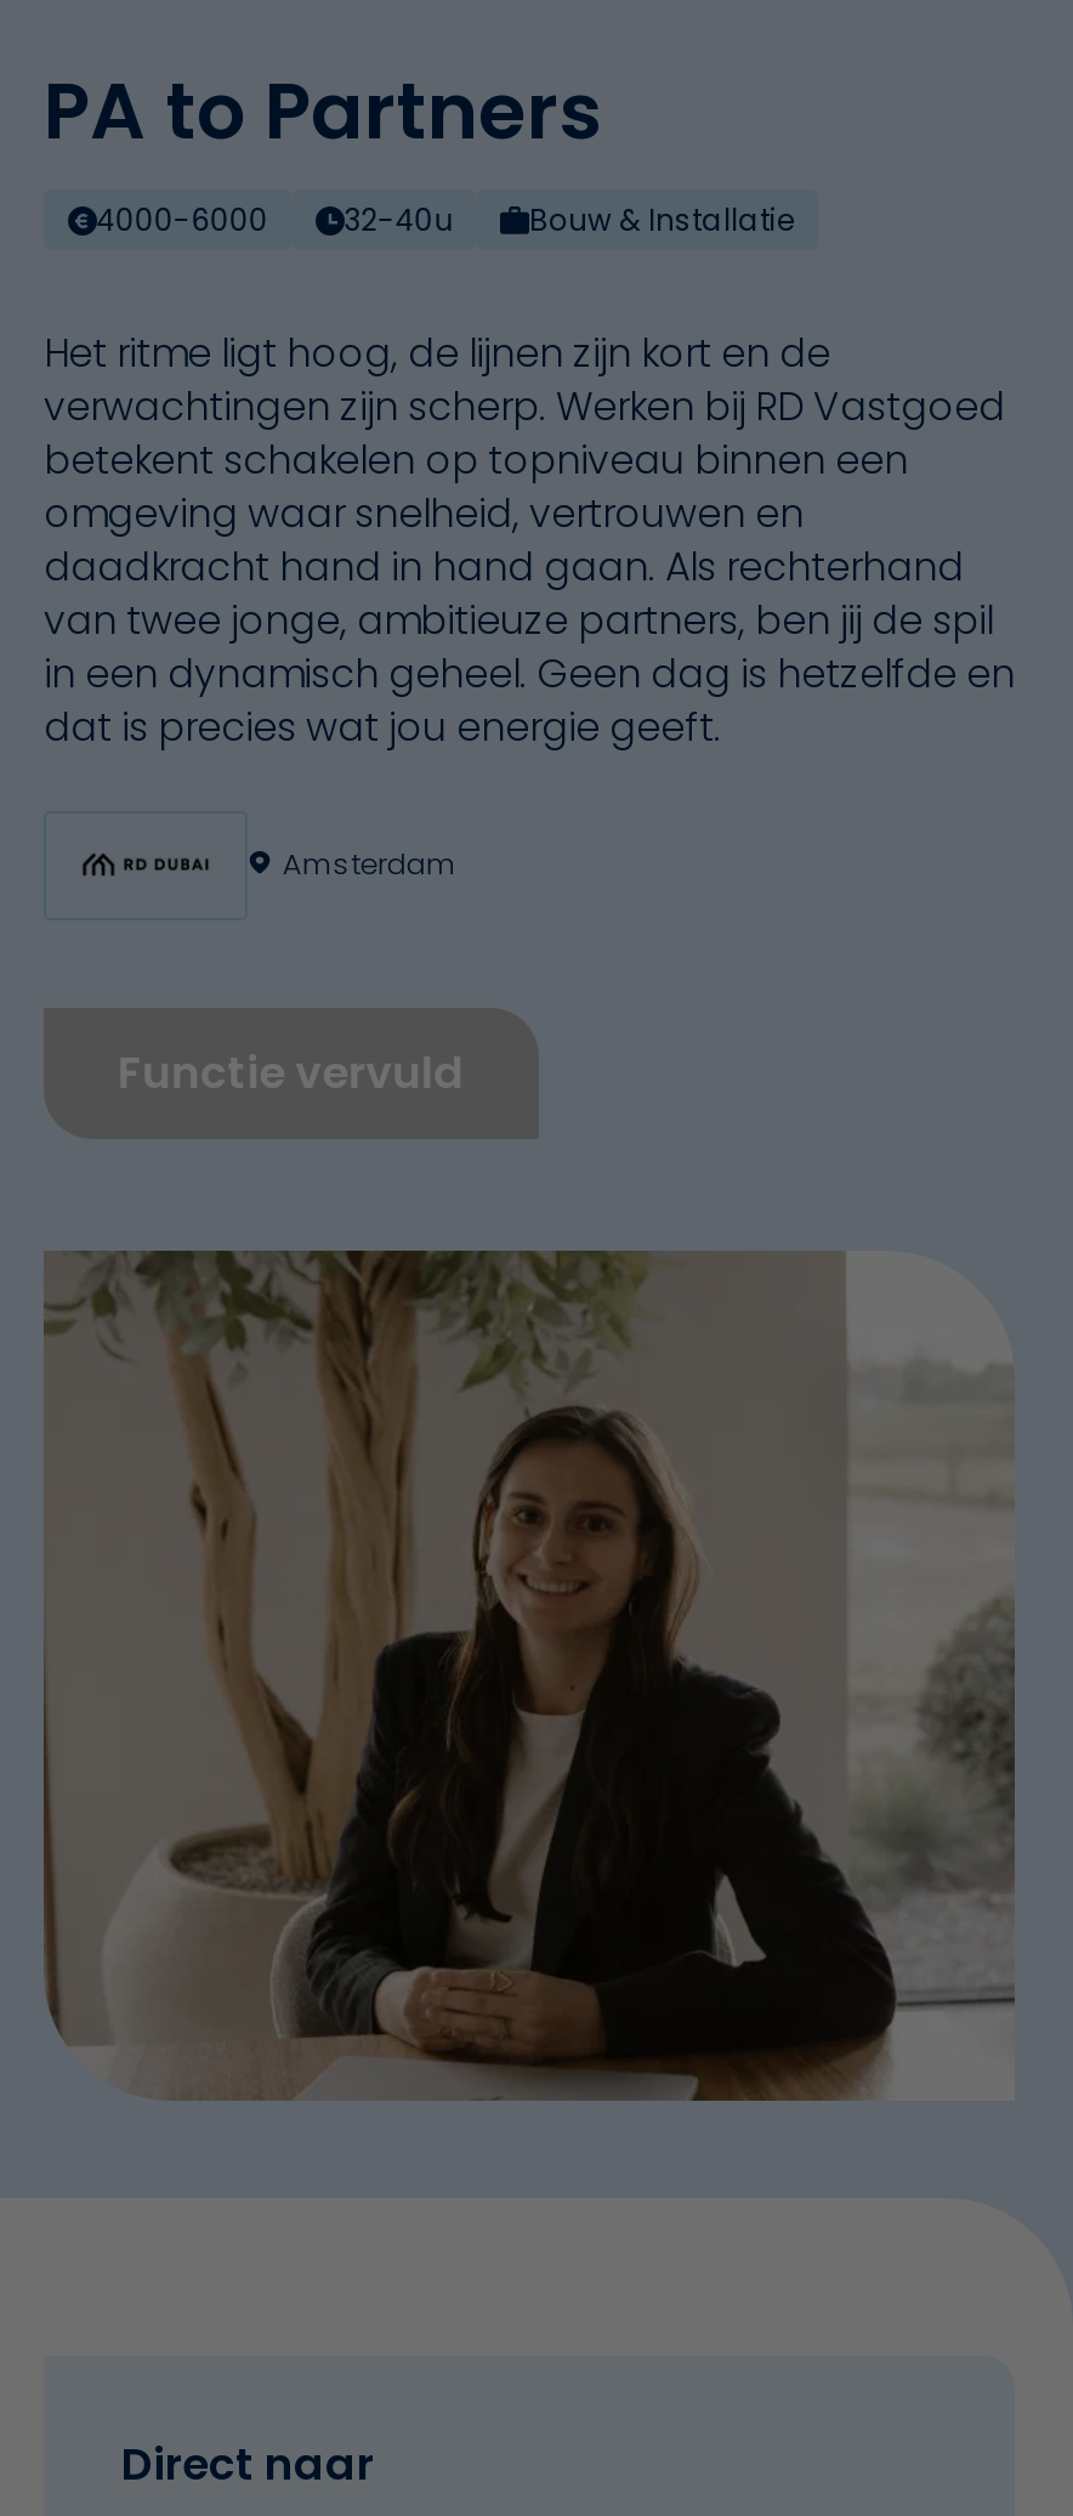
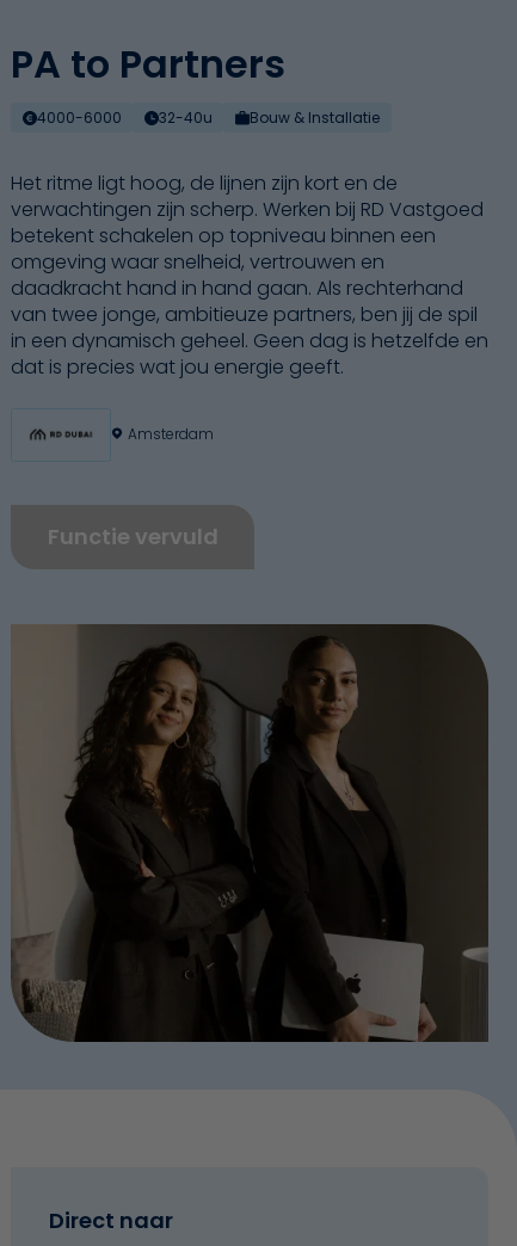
[44,1251,1015,2103] [image] -> [12,623,490,1043] [image]

